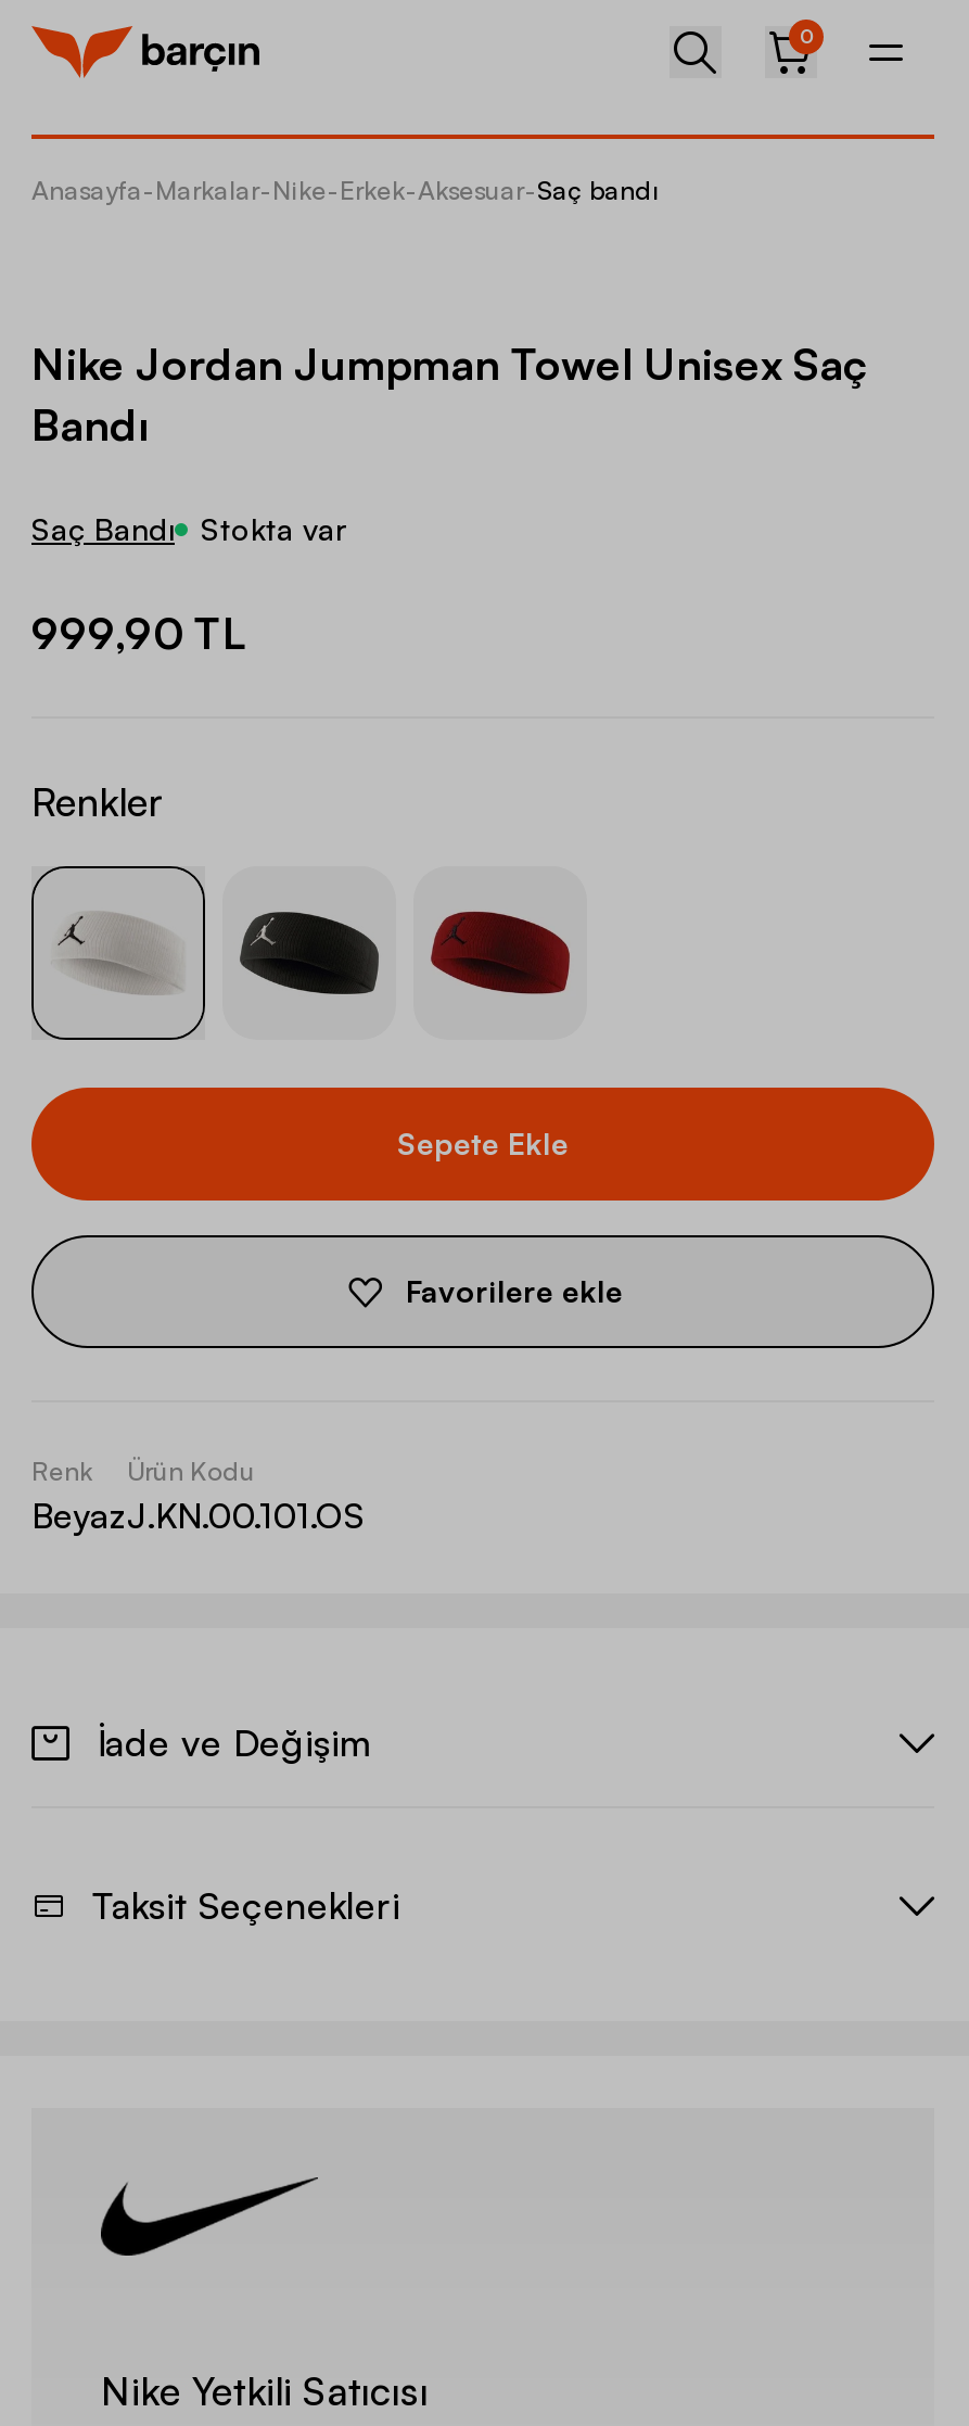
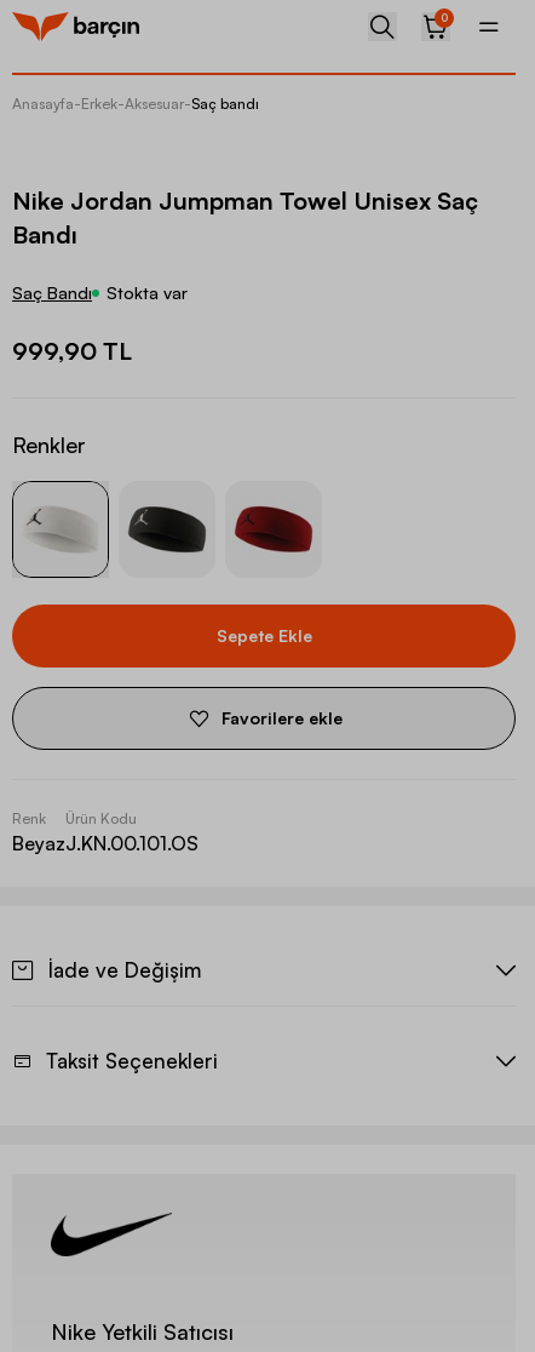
[31,175,659,207] Anasayfa-Markalar-Nike-Erkek-Aksesuar-Saç bandı -> [12,95,259,113] Anasayfa-Erkek-Aksesuar-Saç bandı

